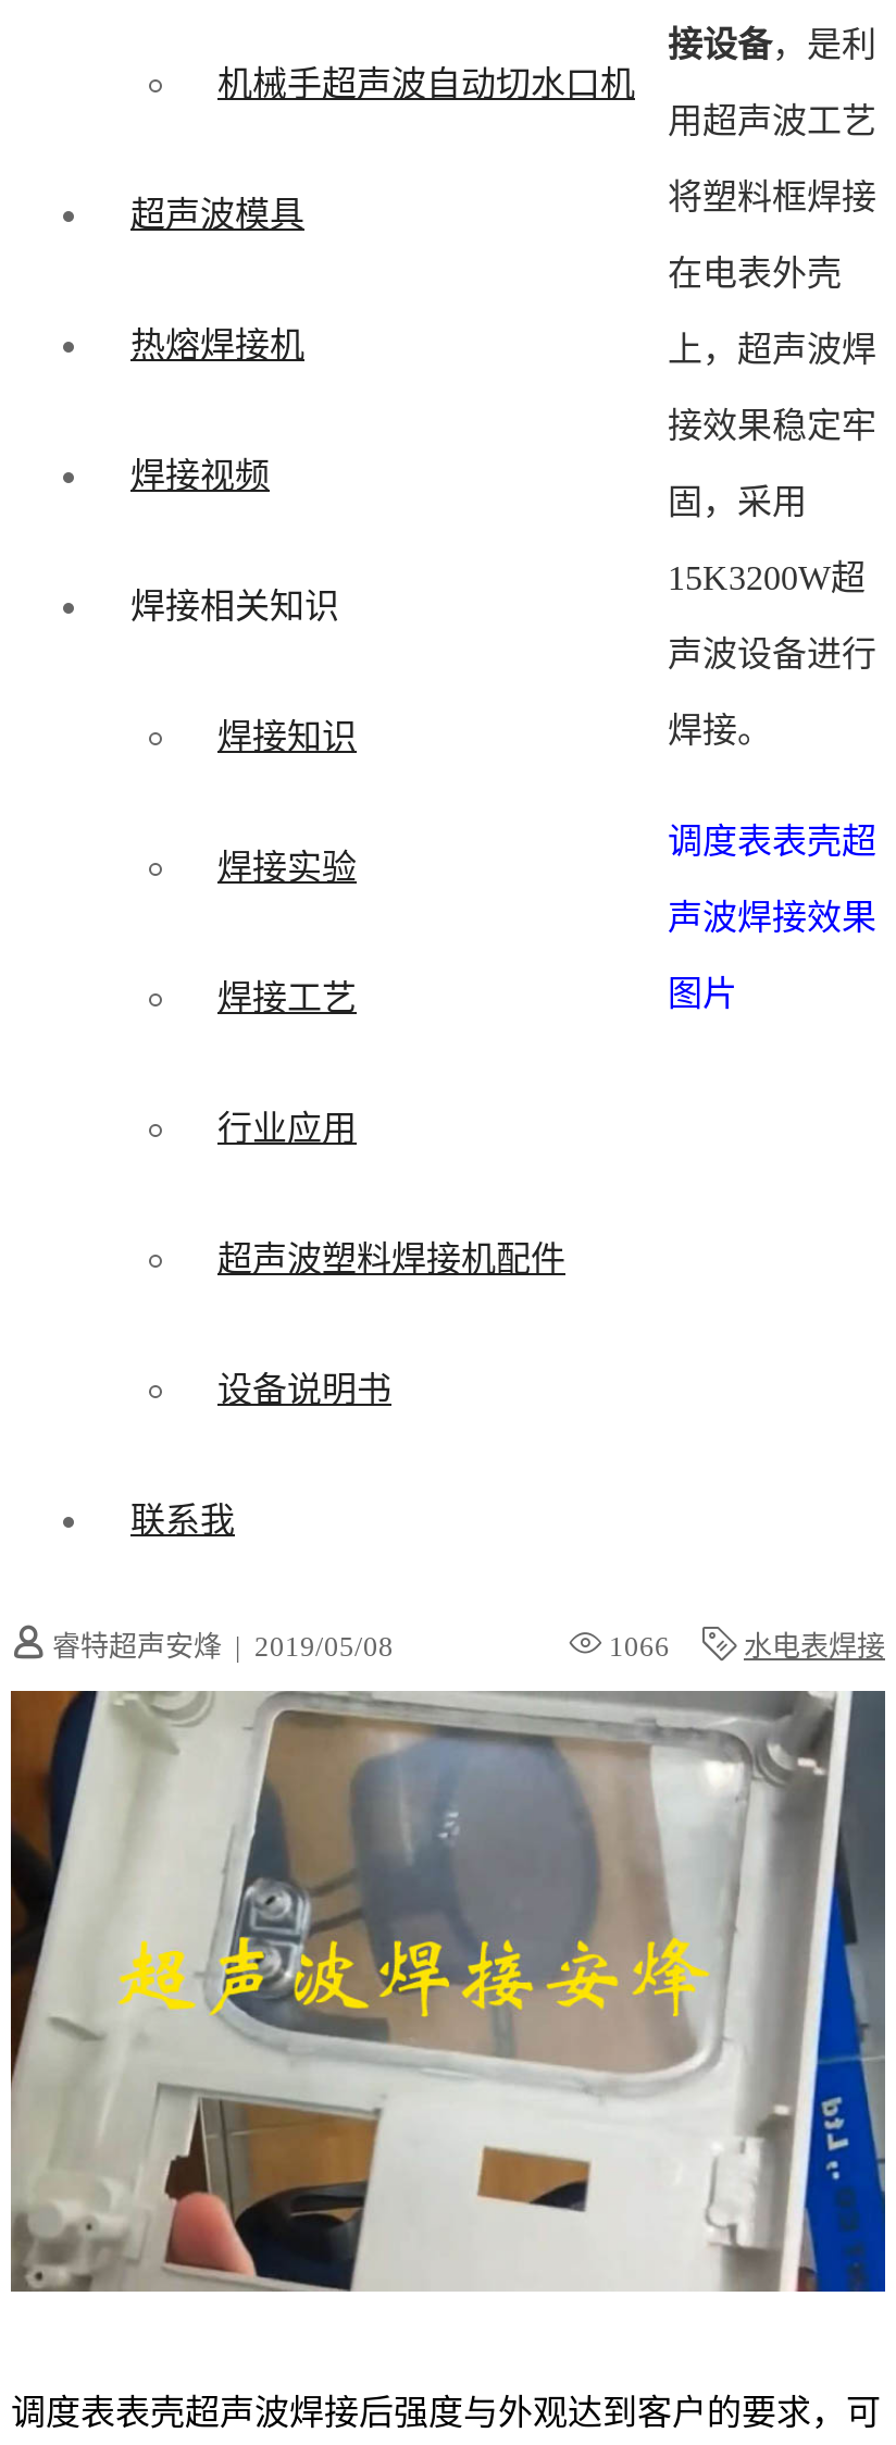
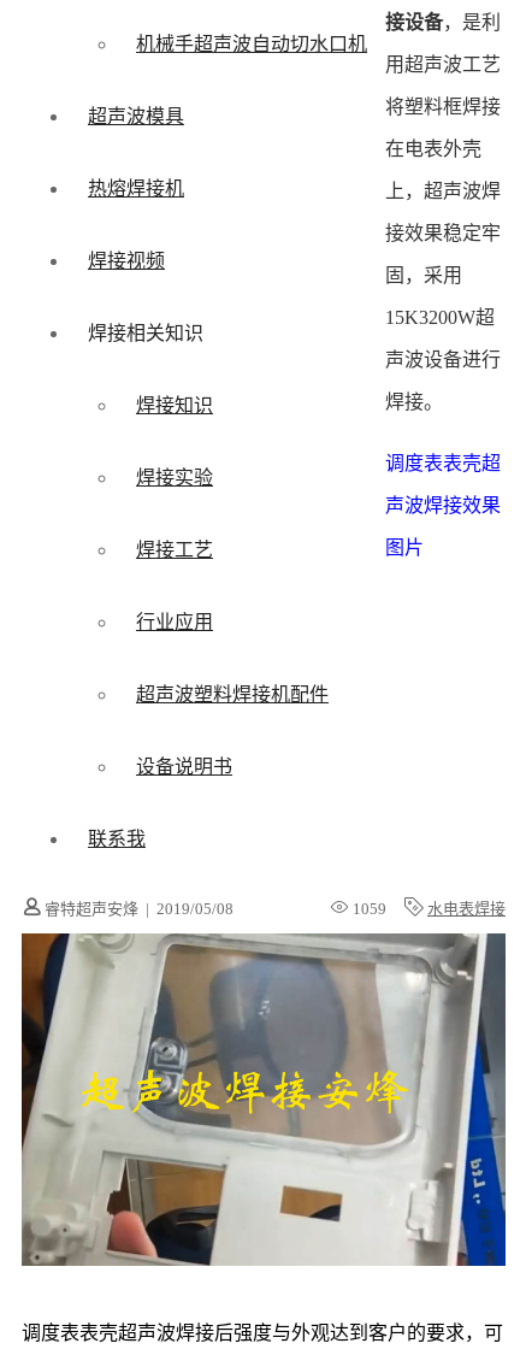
[602,1630,670,1663] 1066 -> [349,900,386,918] 1059

